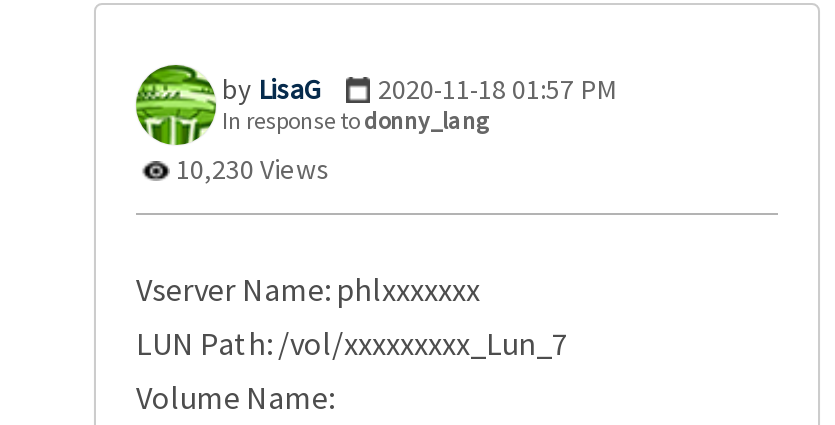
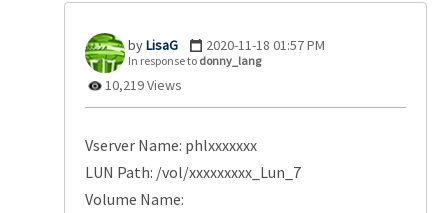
[170,150,330,186] 10,230 Views -> [102,76,182,94] 10,219 Views

